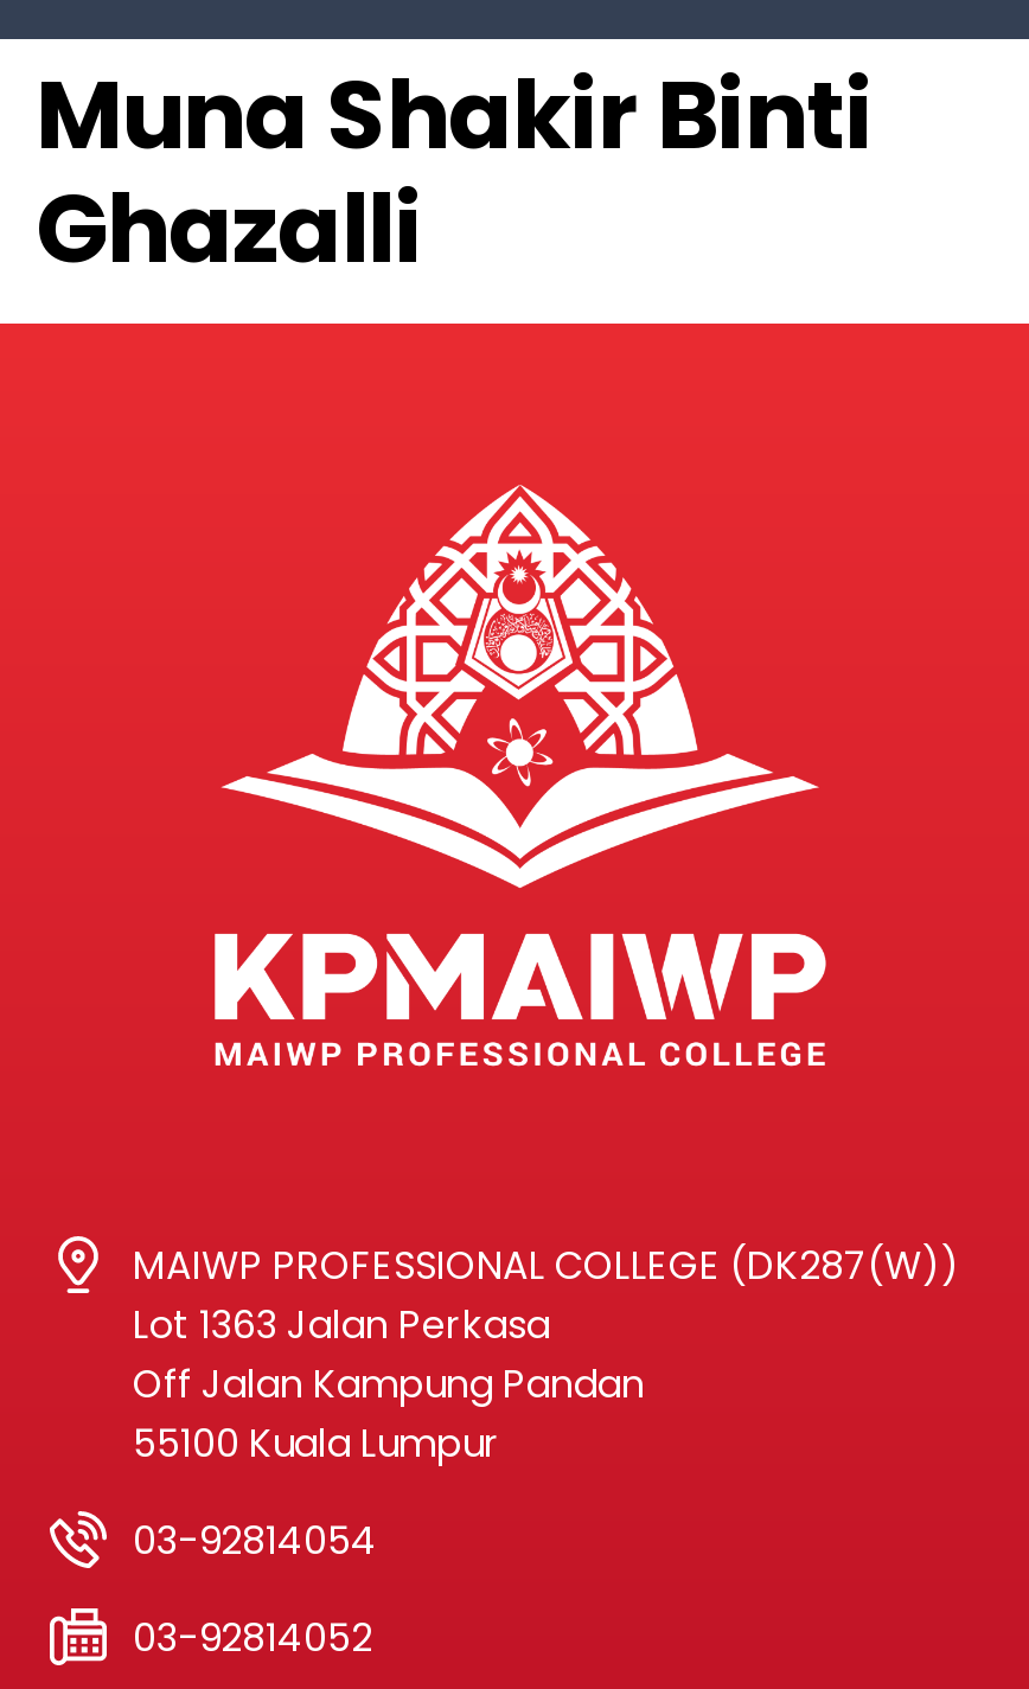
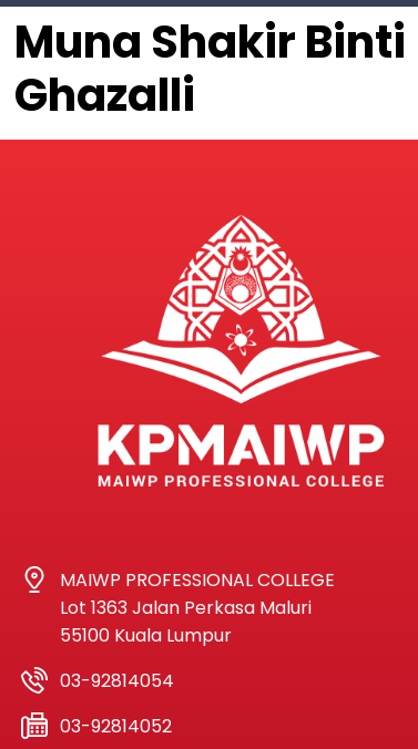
[133,1238,960,1411] MAIWP PROFESSIONAL COLLEGE (DK287(W)) | Lot 1363 Jalan Perkasa | Off Jalan Kampung Pandan -> [60,567,335,621] MAIWP PROFESSIONAL COLLEGE | Lot 1363 Jalan Perkasa Maluri

